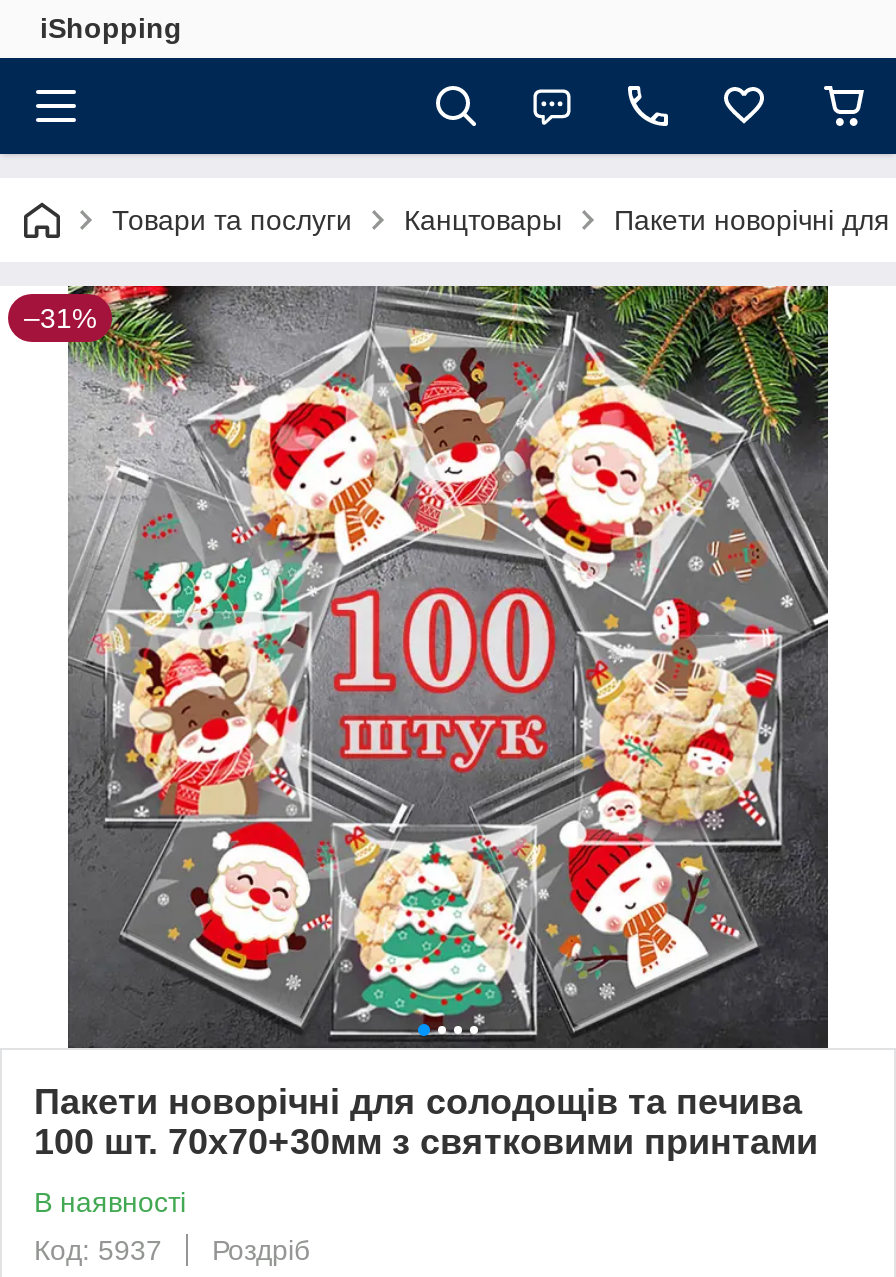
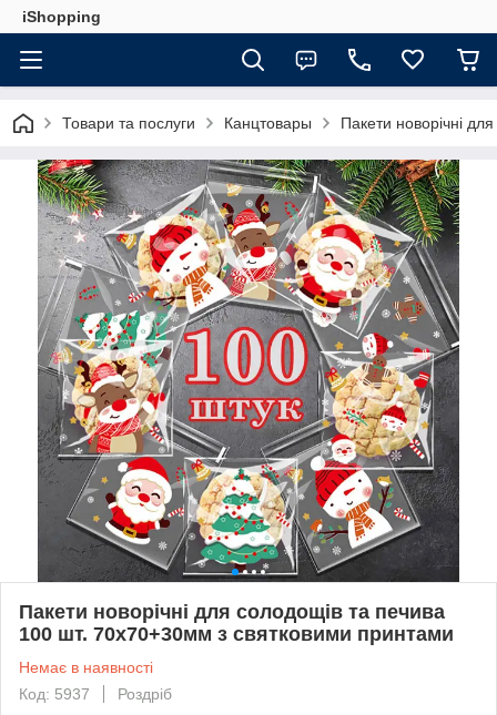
[24,302,96,334] –31% -> none
[34,1186,186,1218] В наявності -> [19,658,153,676] Немає в наявності

